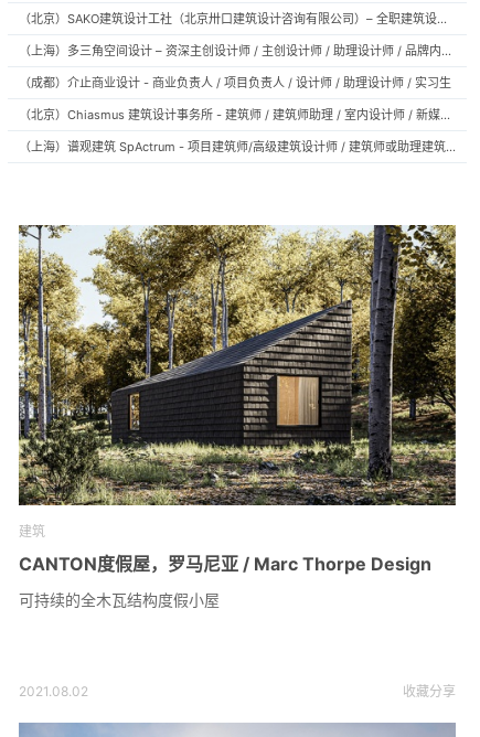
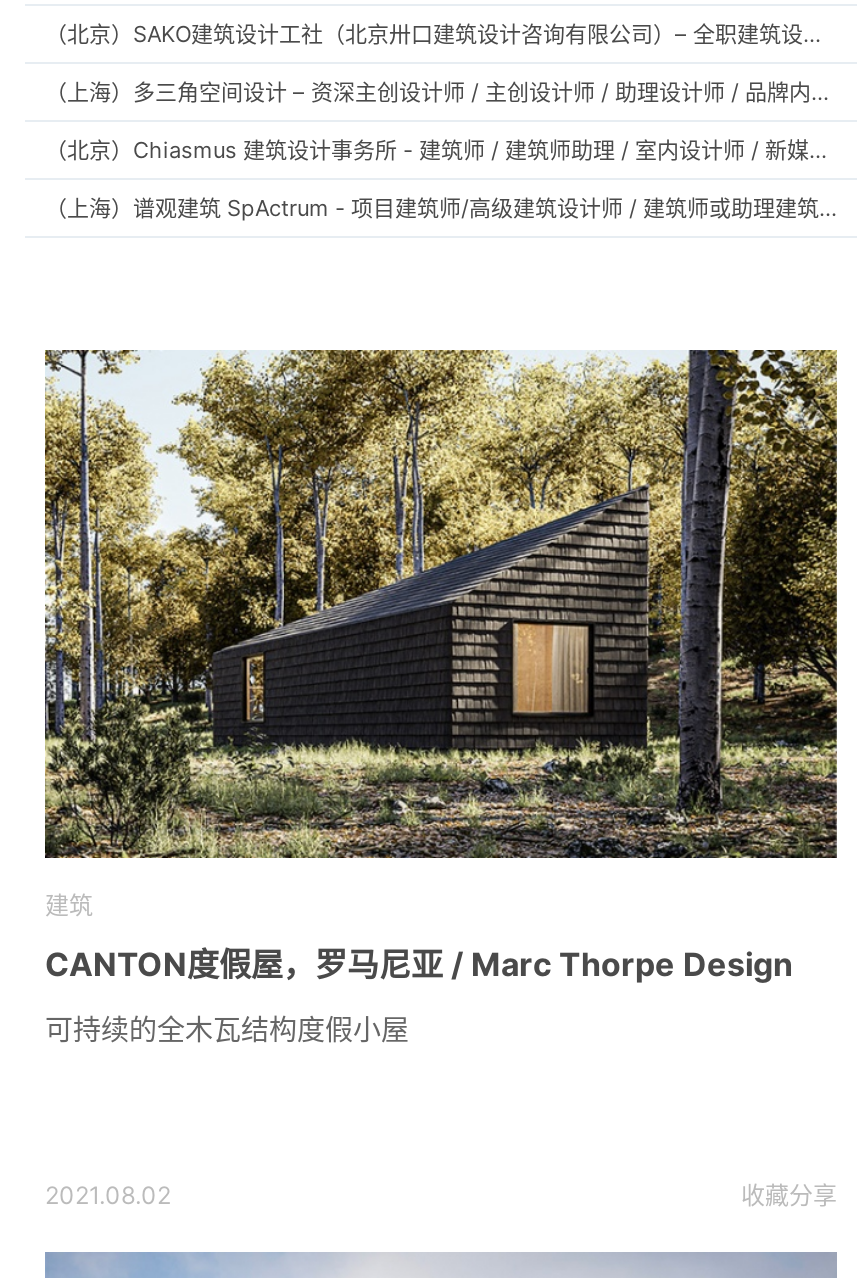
[19,75,451,90] （成都）介止商业设计 - 商业负责人 / 项目负责人 / 设计师 / 助理设计师 / 实习生 -> none

